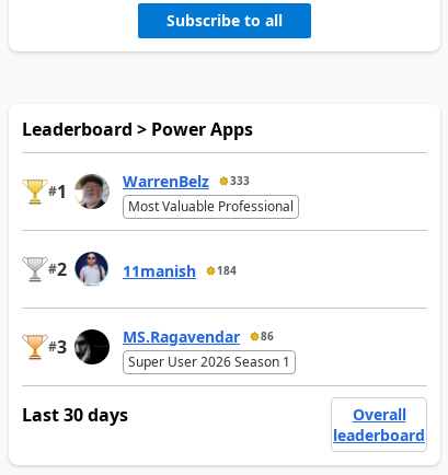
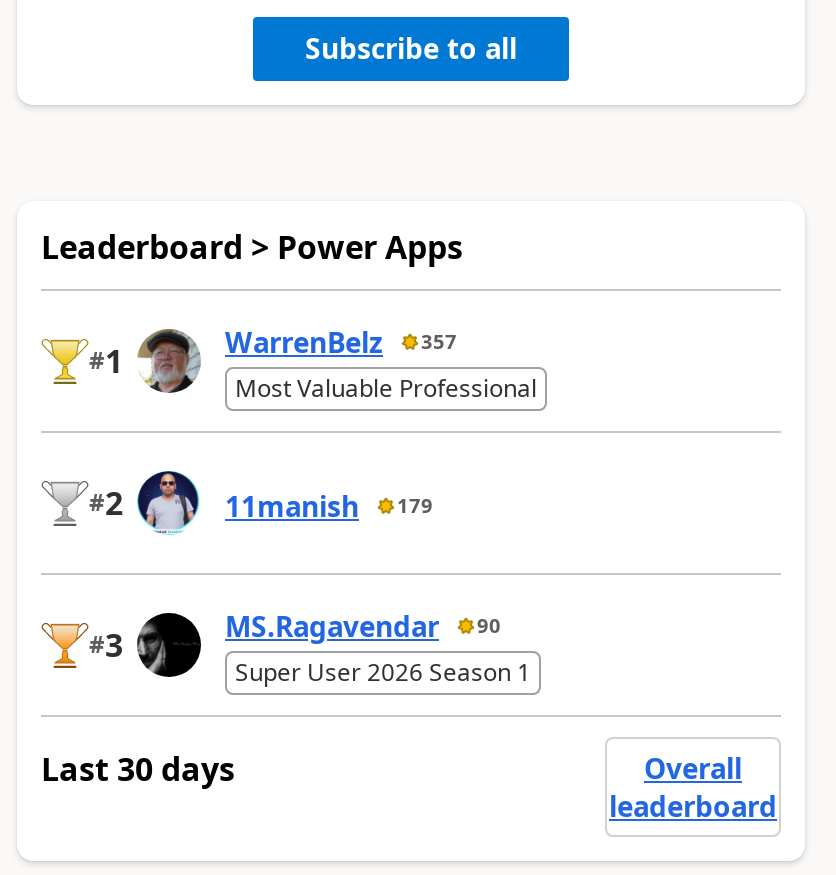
[123,170,250,191] WarrenBelz 333 -> [225,322,457,360] WarrenBelz 357
[123,260,237,281] 11manish 184 -> [225,486,433,524] 11manish 179
[123,326,274,347] MS.Ragavendar 86 -> [225,606,501,644] MS.Ragavendar 90

